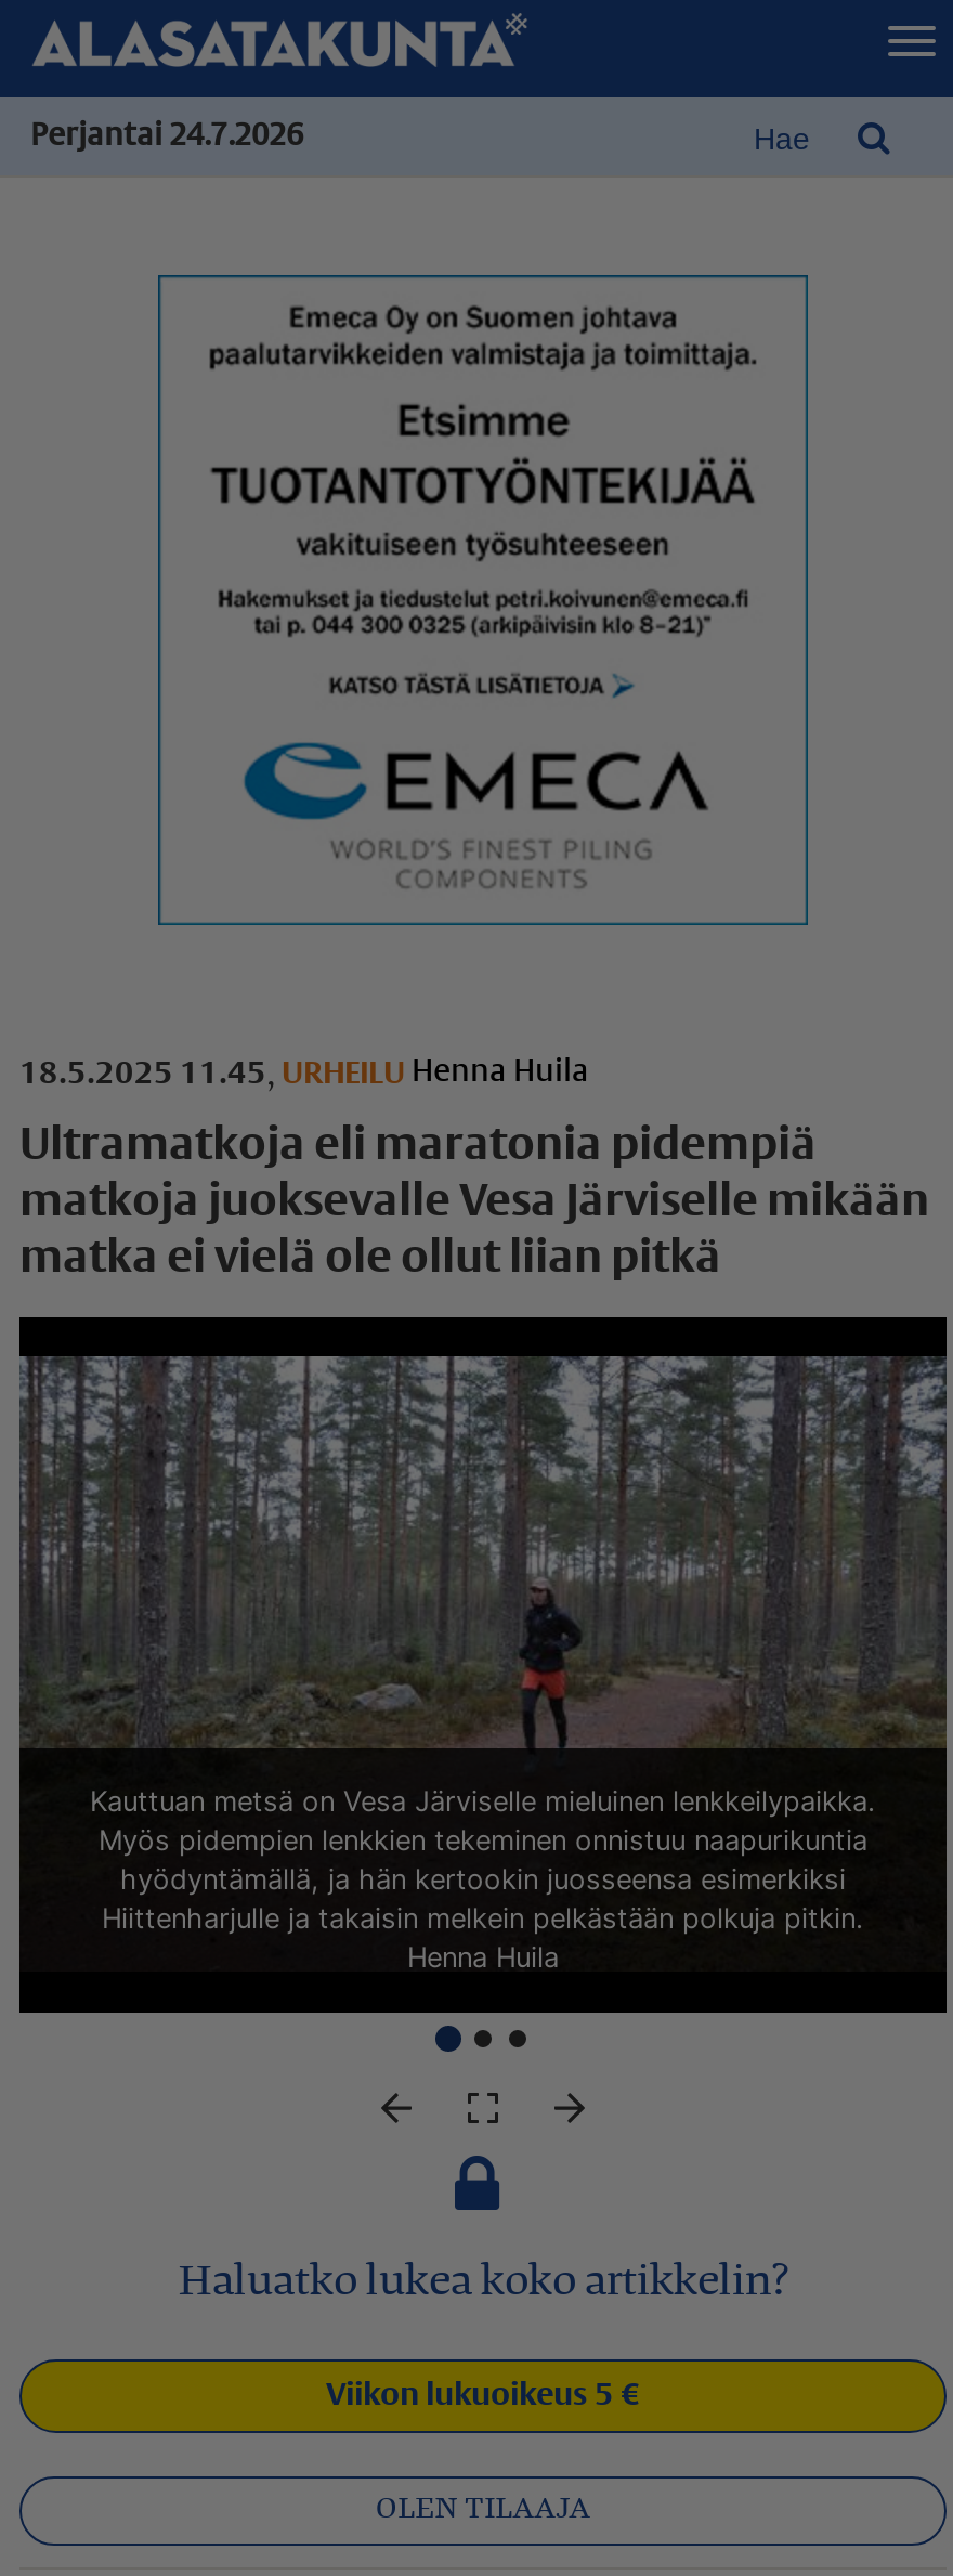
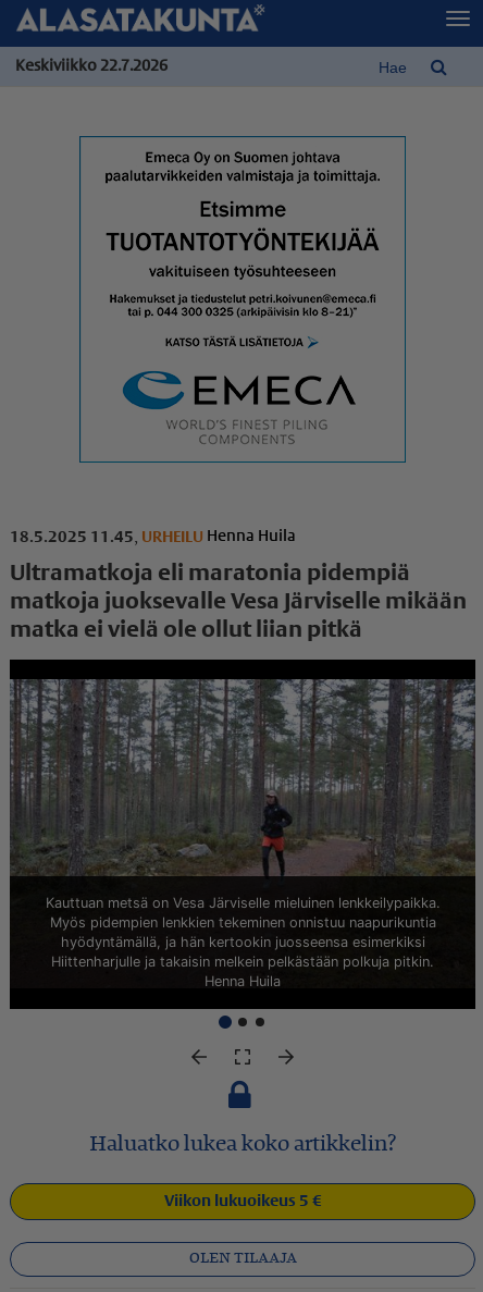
[30,122,303,152] Perjantai 24.7.2026 -> [15,59,168,74] Keskiviikko 22.7.2026

